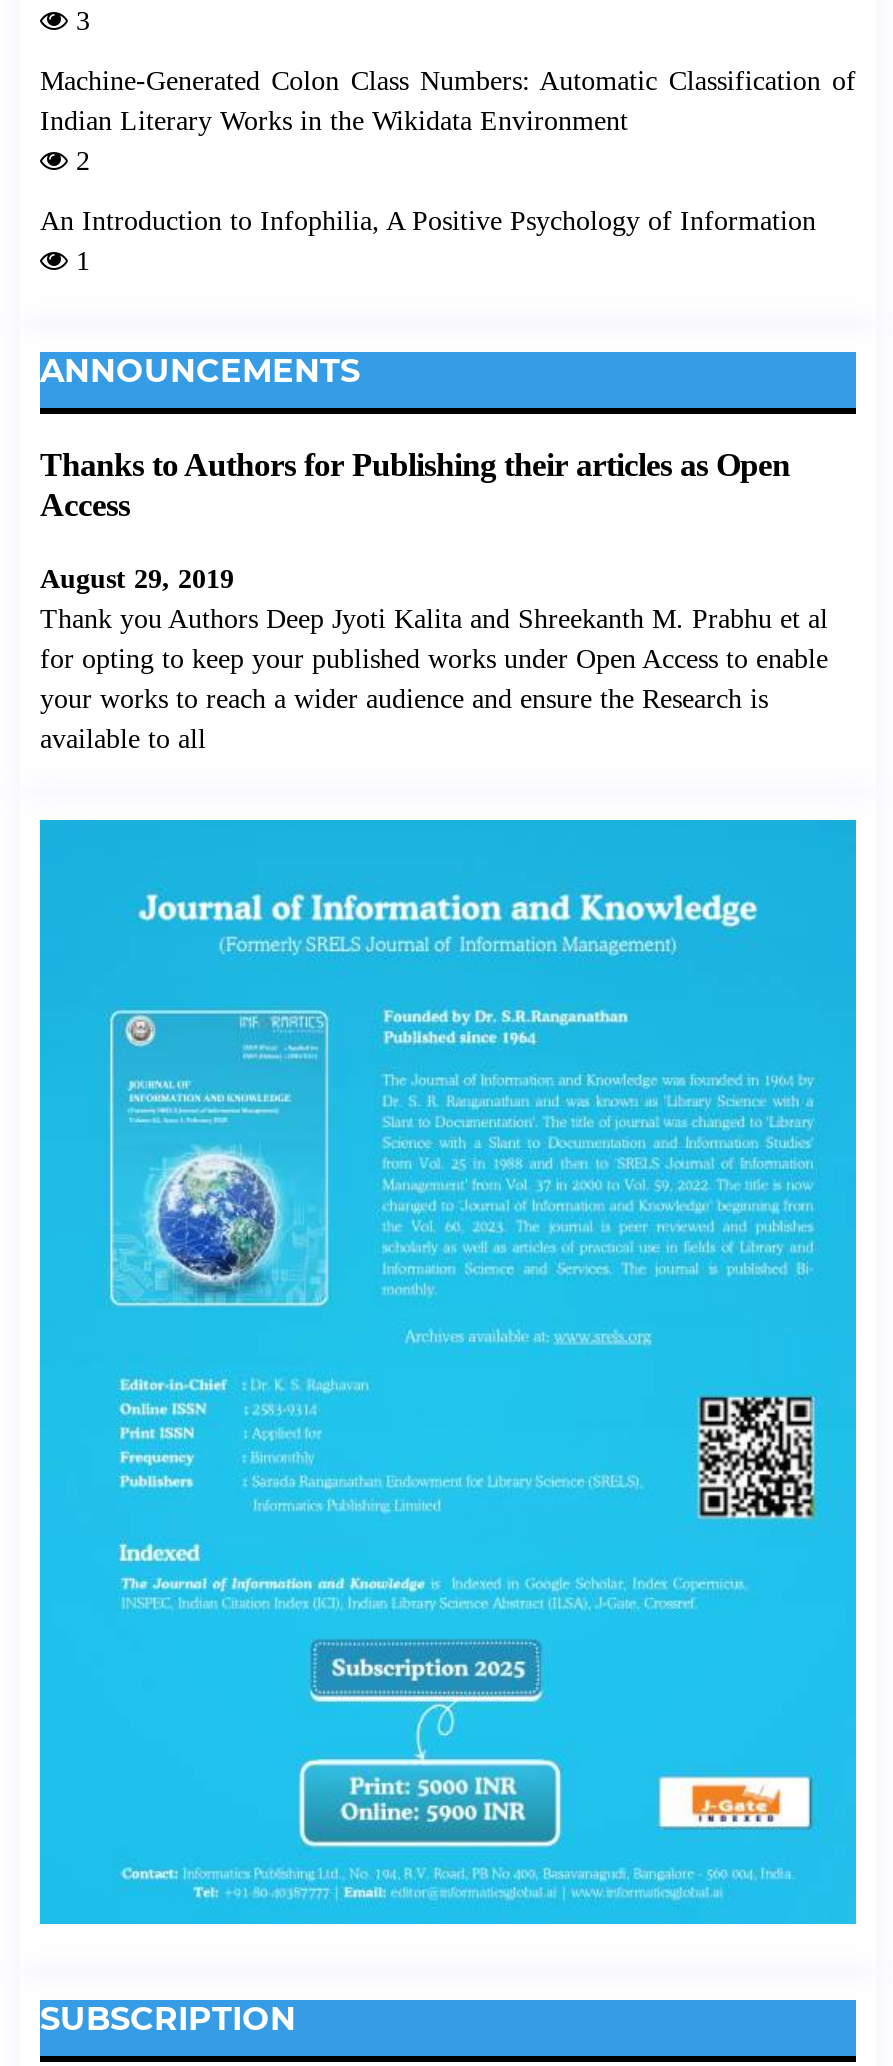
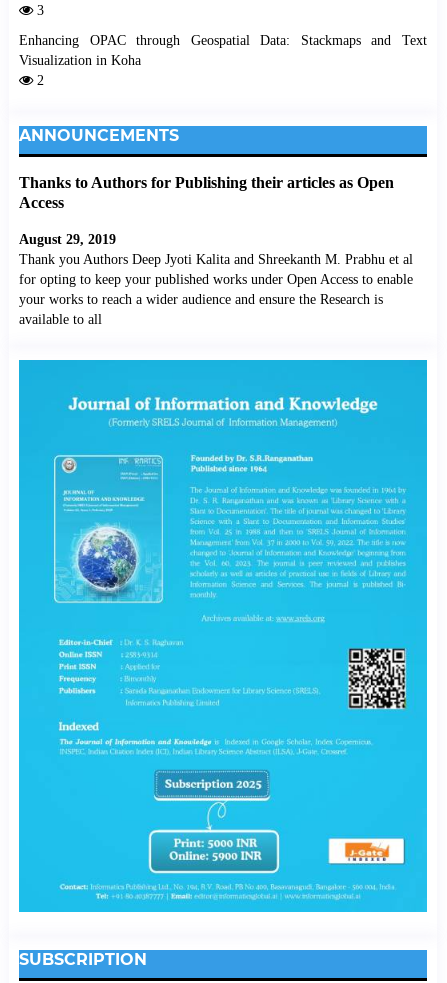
[40,66,856,136] Machine-Generated Colon Class Numbers: Automatic Classification of | Indian Literary Works in the Wikidata Environment -> [19,33,427,68] Enhancing OPAC through Geospatial Data: Stackmaps and Text | Visualization in Koha
[40,206,816,276] An Introduction to Infophilia, A Positive Psychology of Information | 1 -> none

